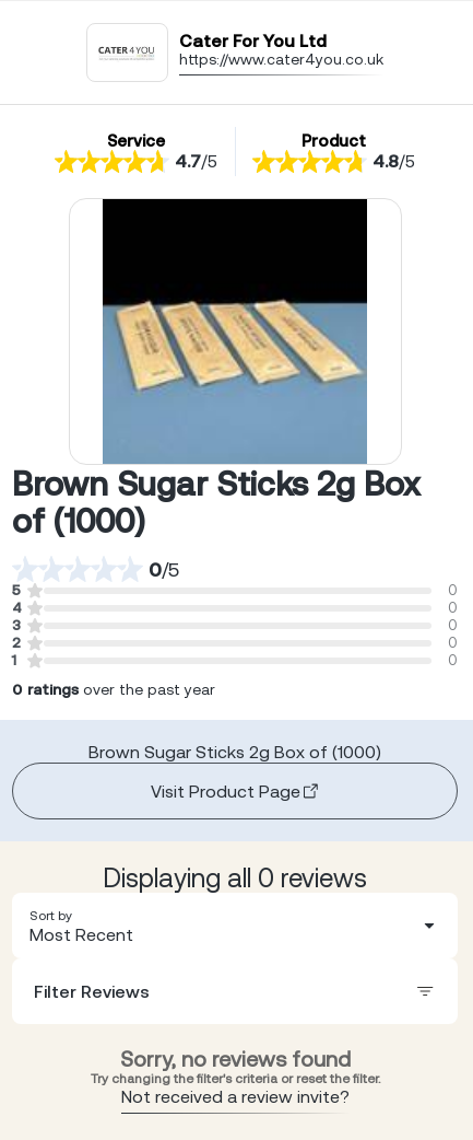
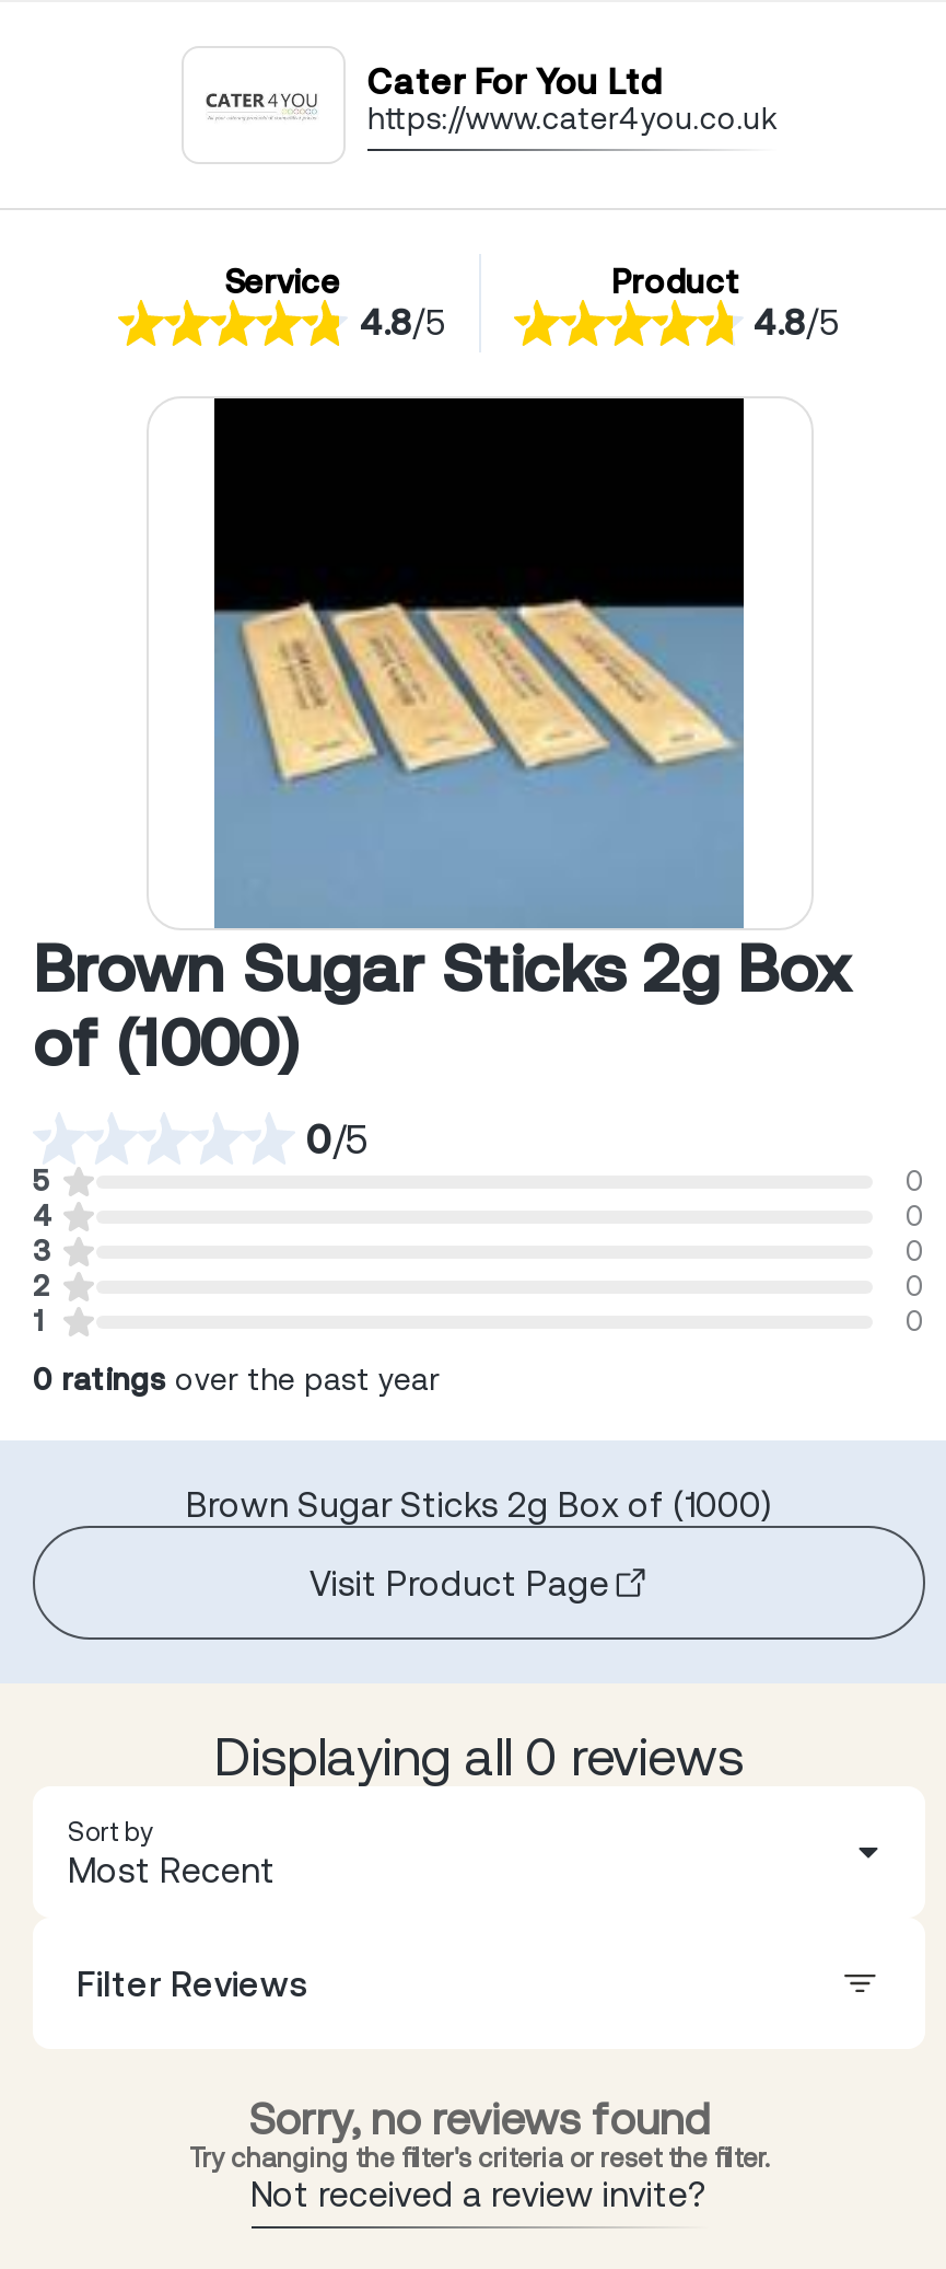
[175,151,218,171] 4.7/5 -> [360,302,445,341] 4.8/5

